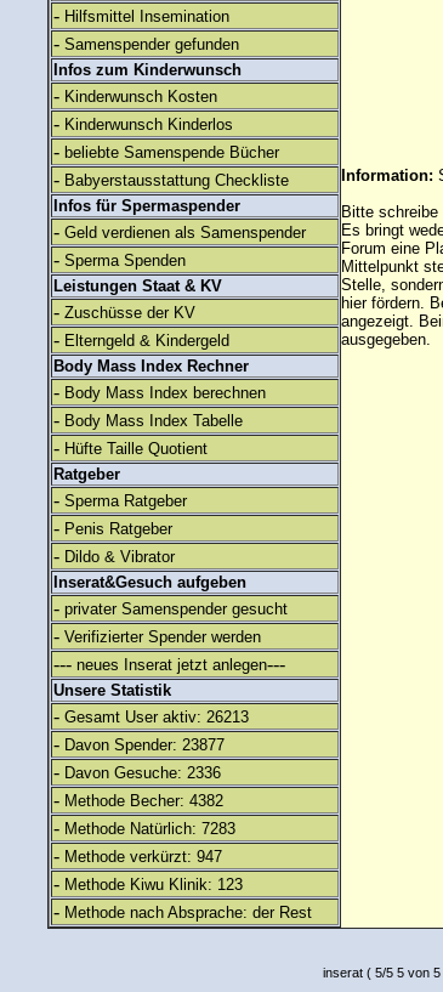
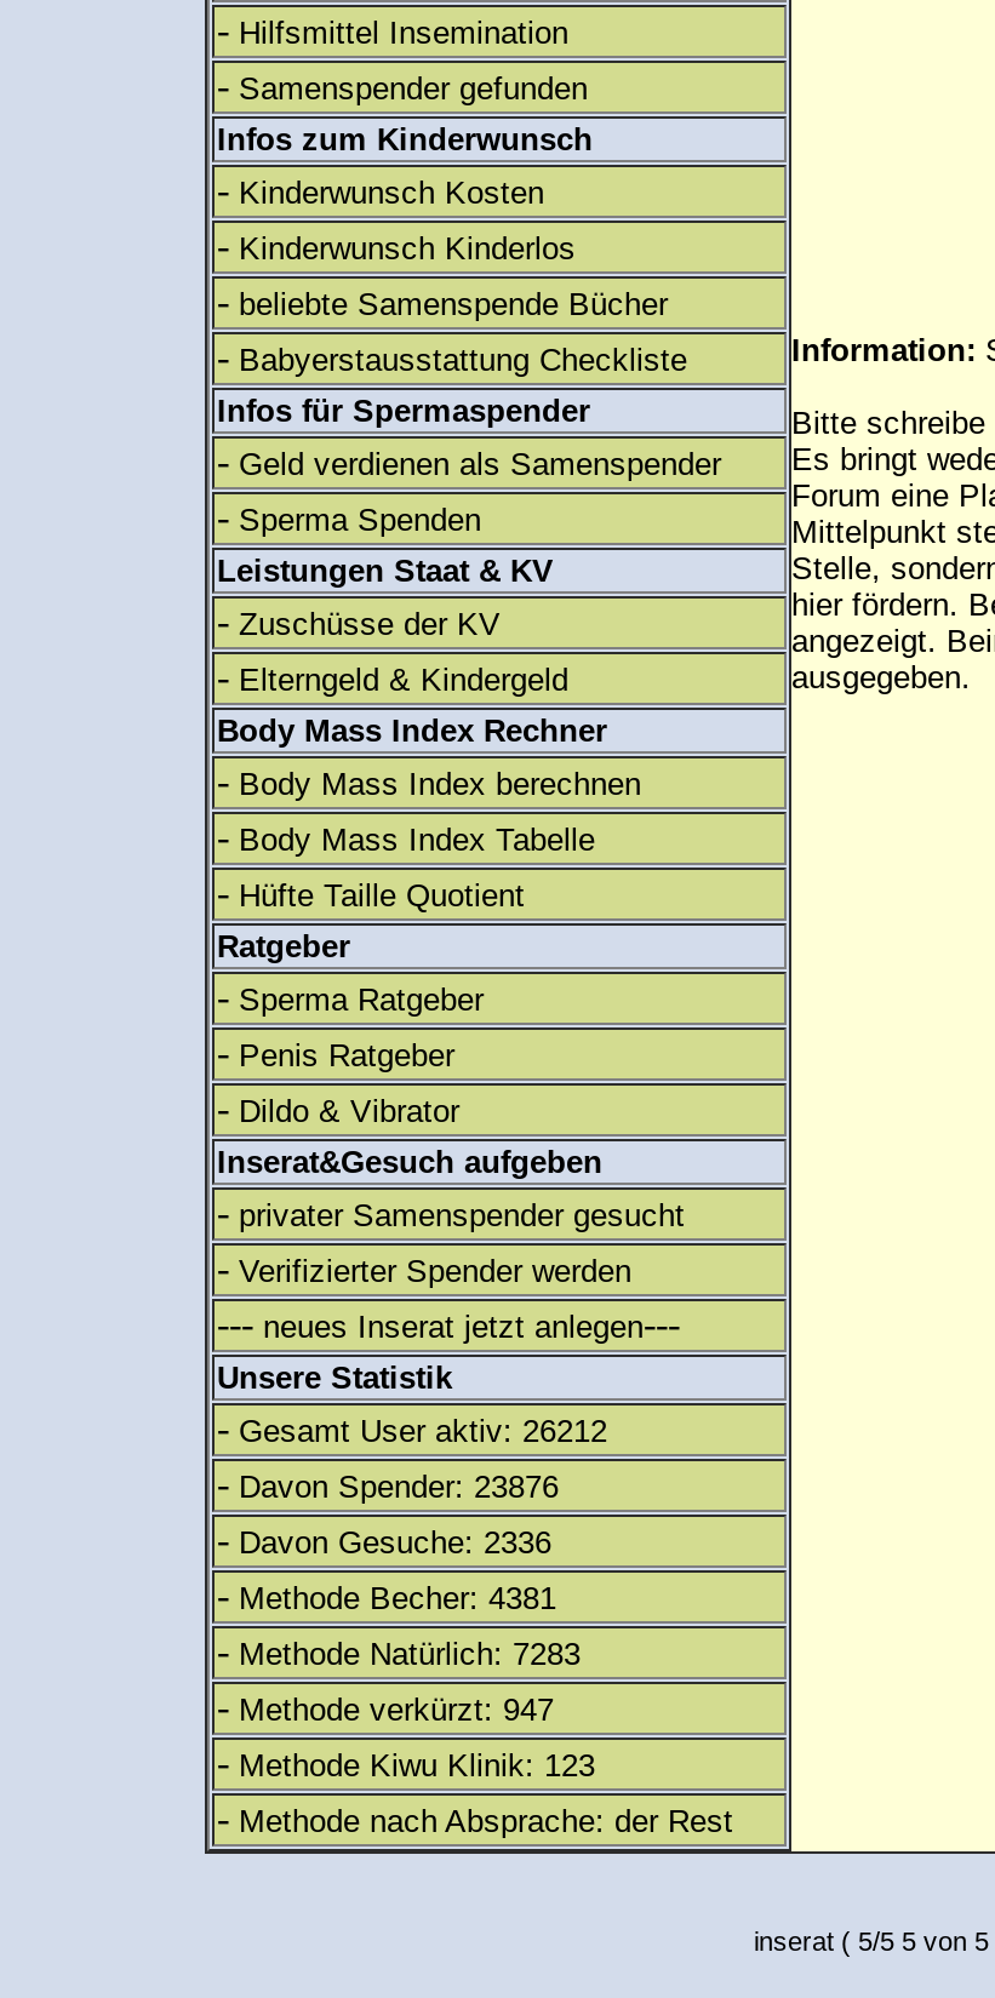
[53,705,249,726] - Gesamt User aktiv: 26213 -> [217,1408,607,1449] - Gesamt User aktiv: 26212
[53,733,225,754] - Davon Spender: 23877 -> [217,1464,559,1505] - Davon Spender: 23876
[53,789,223,810] - Methode Becher: 4382 -> [217,1575,556,1616] - Methode Becher: 4381

